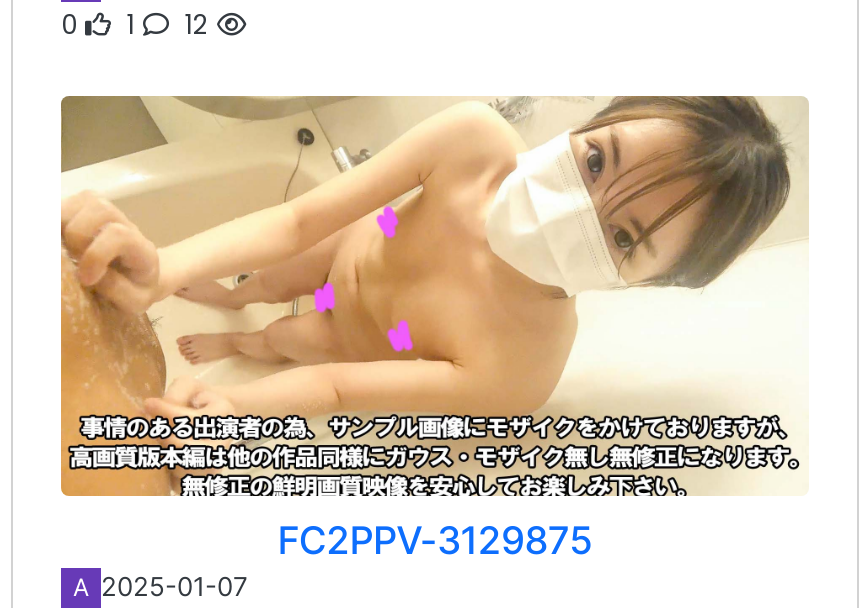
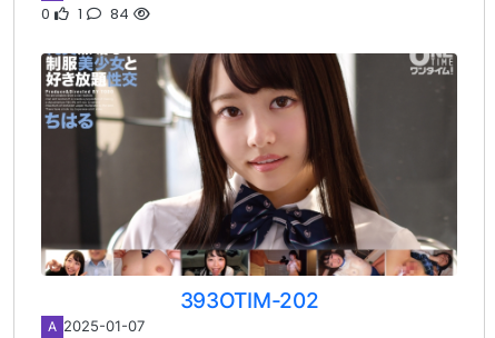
[61,6,209,44] 0 1 12 -> [41,3,129,24] 0 1 84
[59,94,809,564] [image] | FC2PPV-3129875 -> [40,52,458,314] [image] | 393OTIM-202

